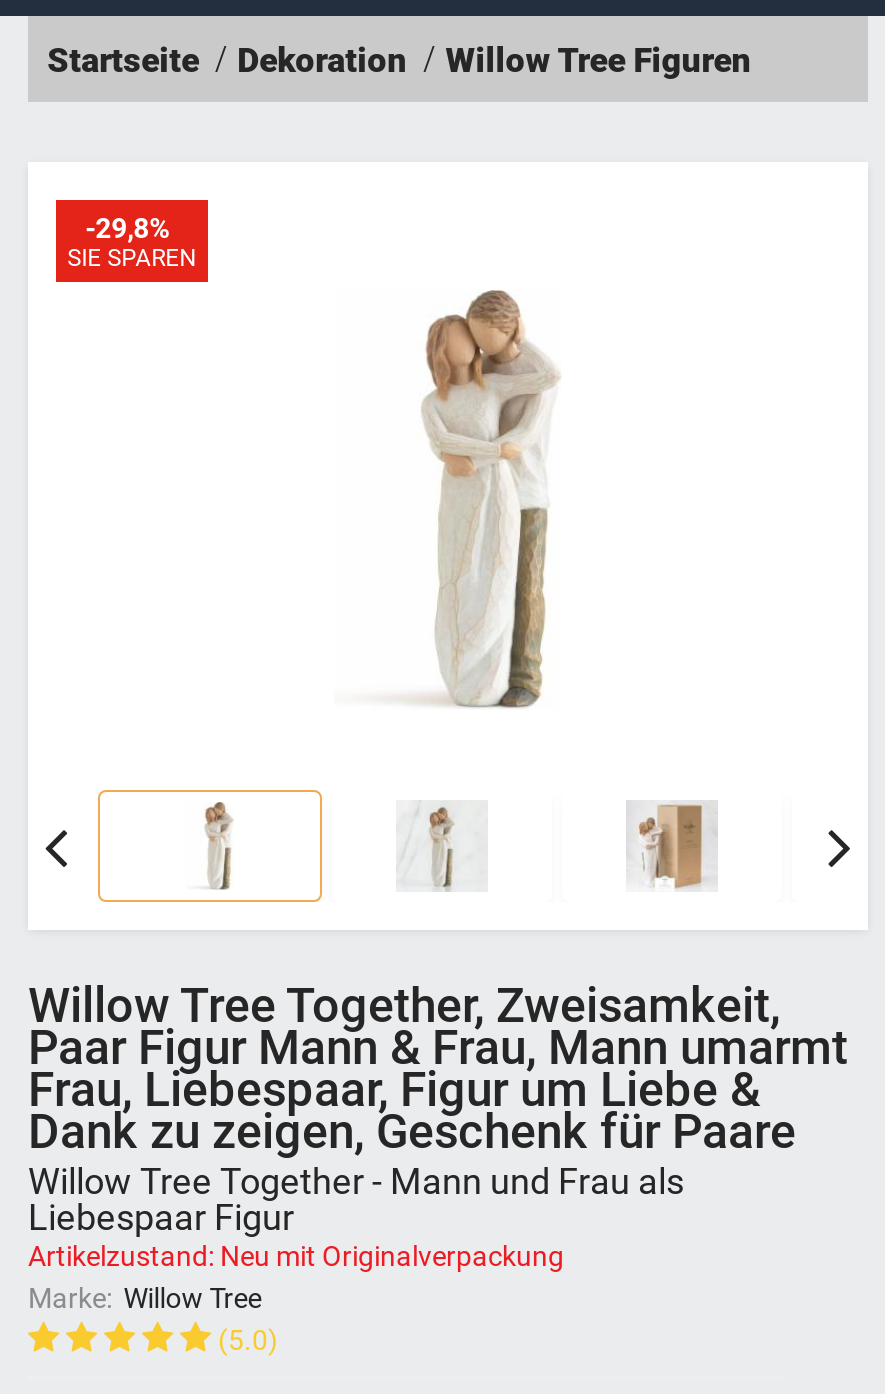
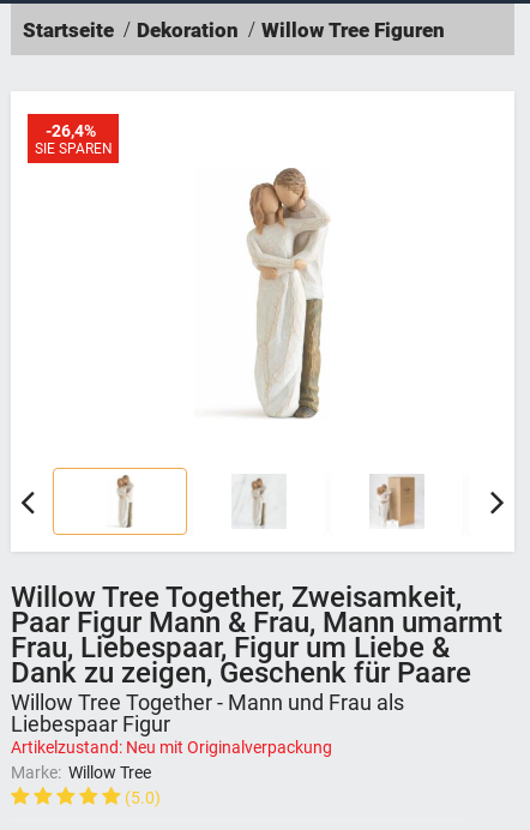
[85,211,169,243] -29,8% -> [45,121,95,140] -26,4%

